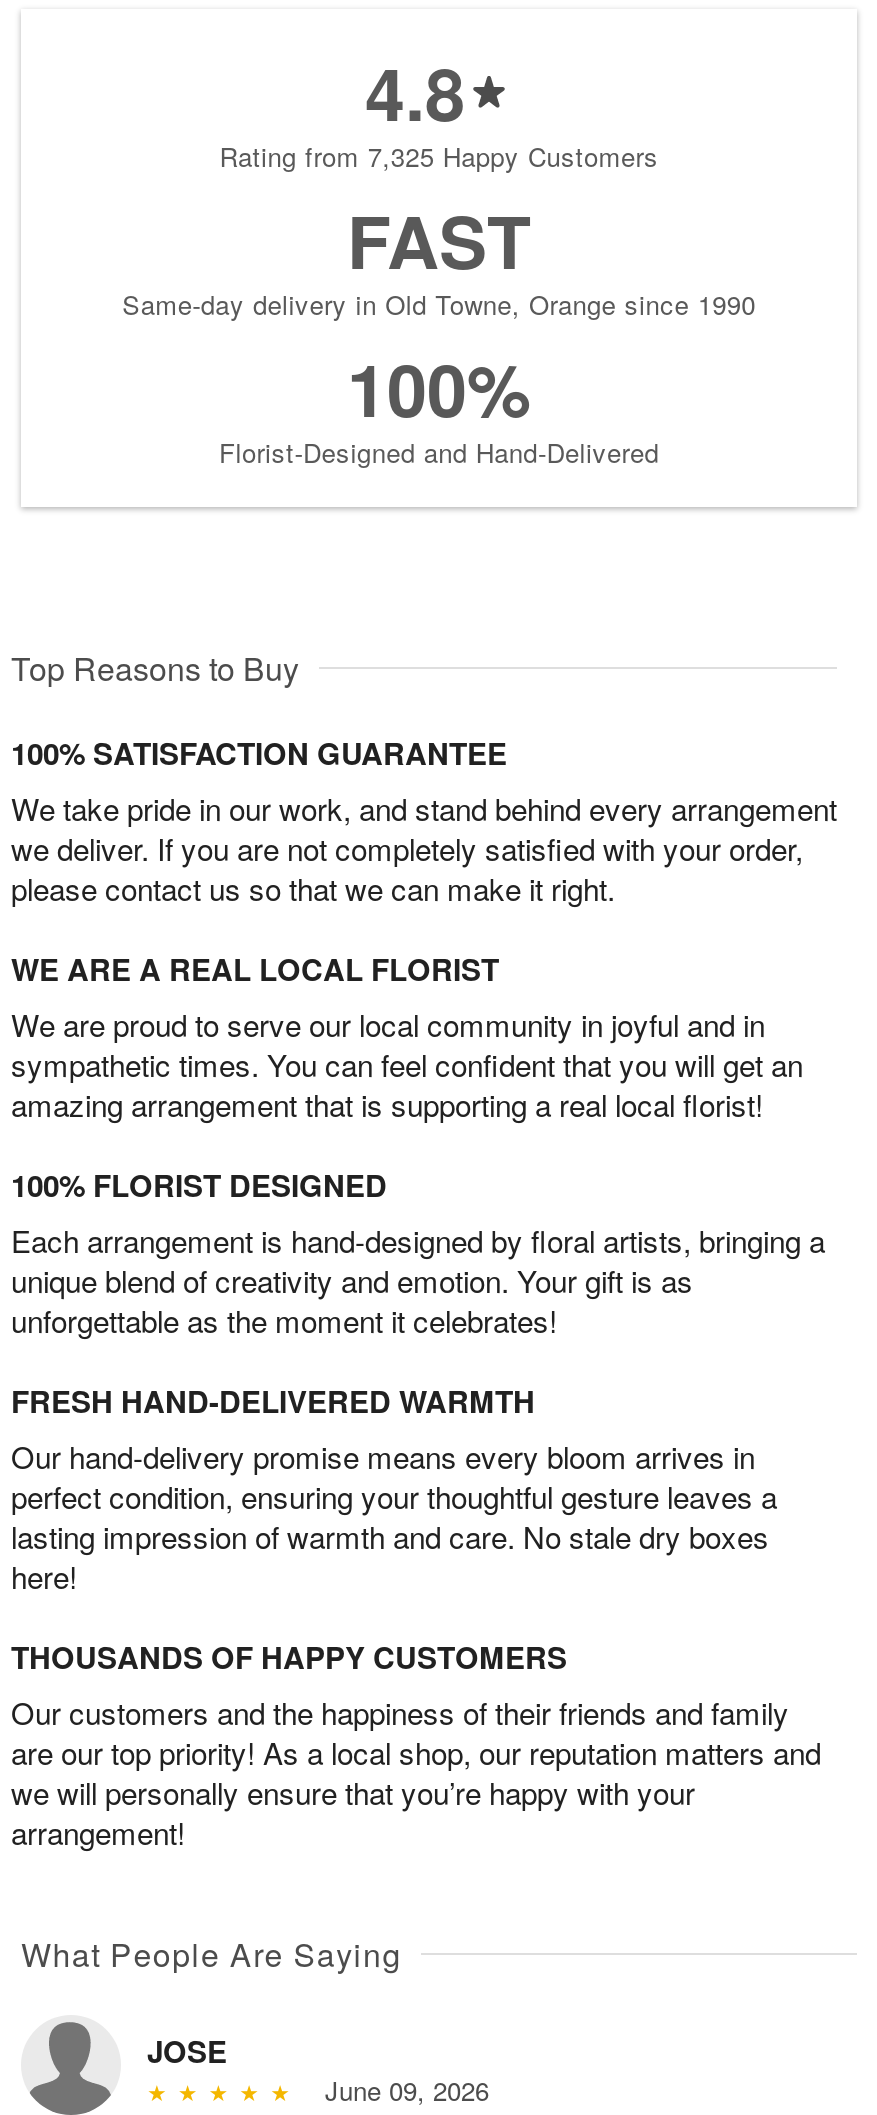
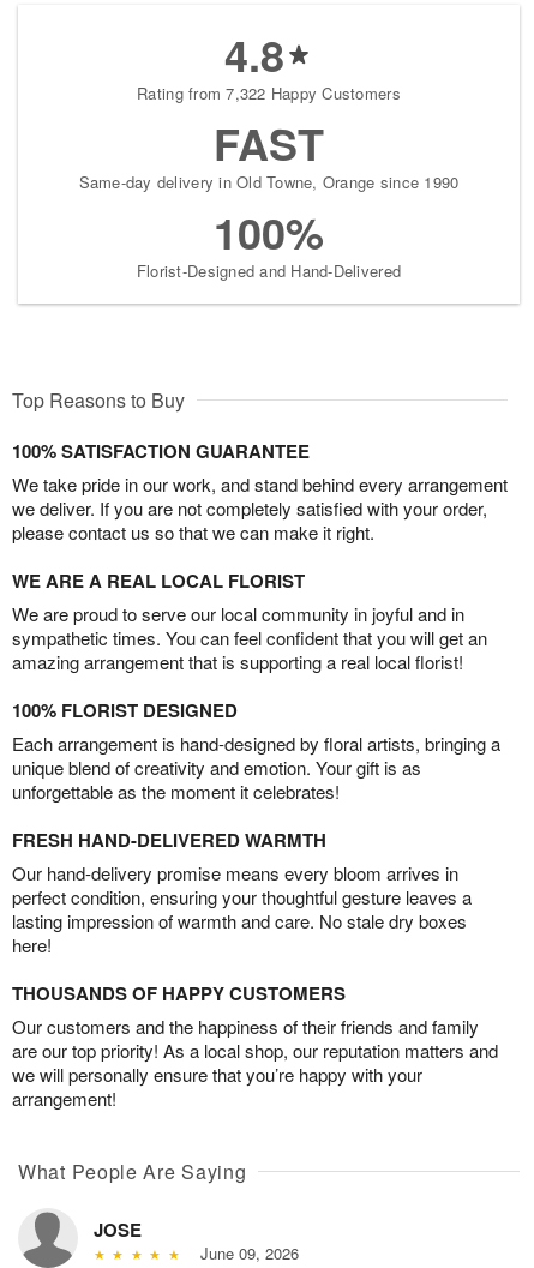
[219,136,659,174] Rating from 7,325 Happy Customers -> [137,81,401,104] Rating from 7,322 Happy Customers

